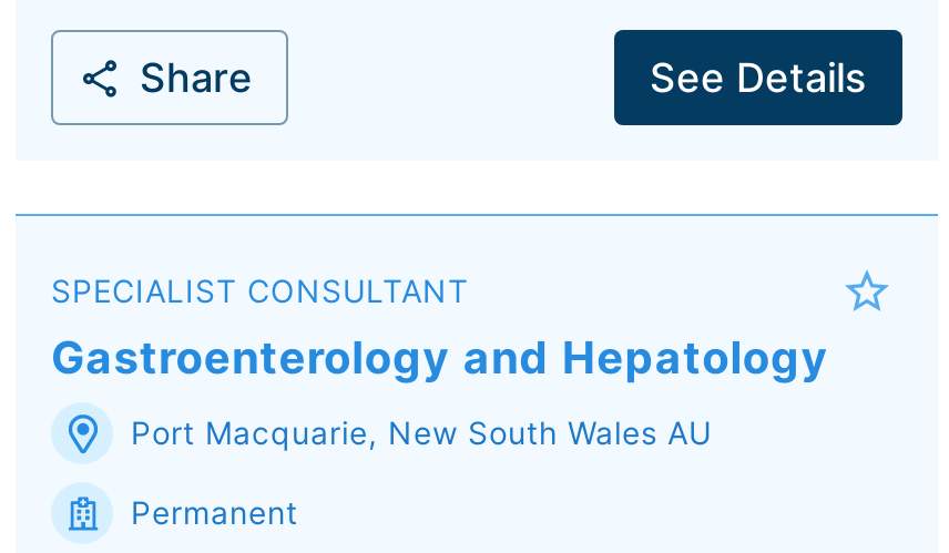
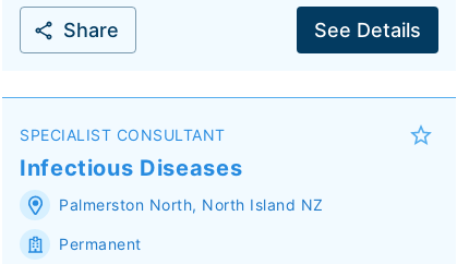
[51,331,829,385] Gastroenterology and Hepatology -> [20,155,242,181] Infectious Diseases
[131,413,712,451] Port Macquarie, New South Wales AU -> [59,195,323,214] Palmerston North, North Island NZ

